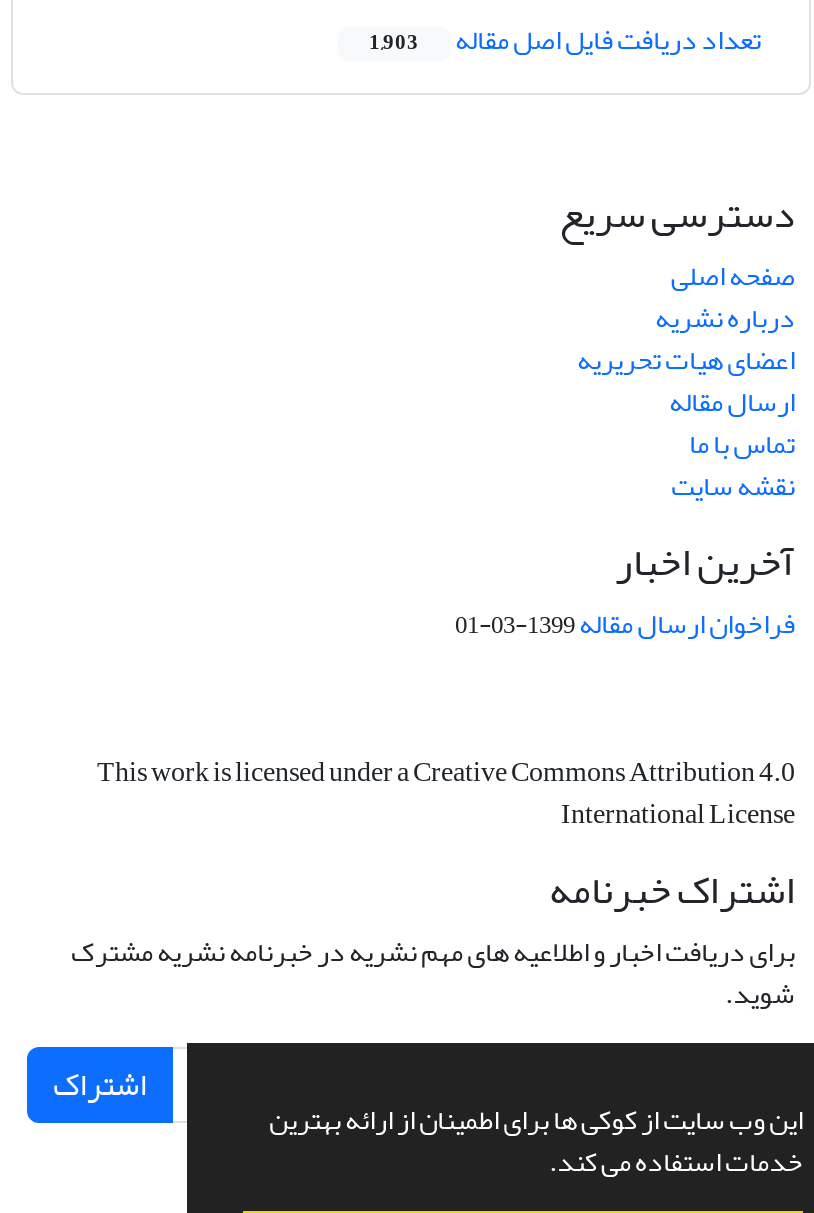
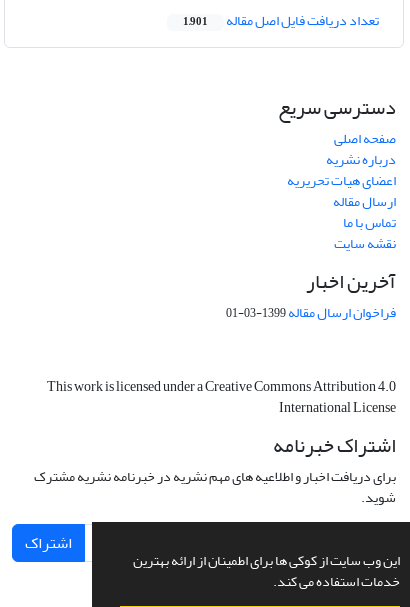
[369,14,761,68] تعداد دریافت فایل اصل مقاله 1,903 -> [183,7,379,34] تعداد دریافت فایل اصل مقاله 1,901

